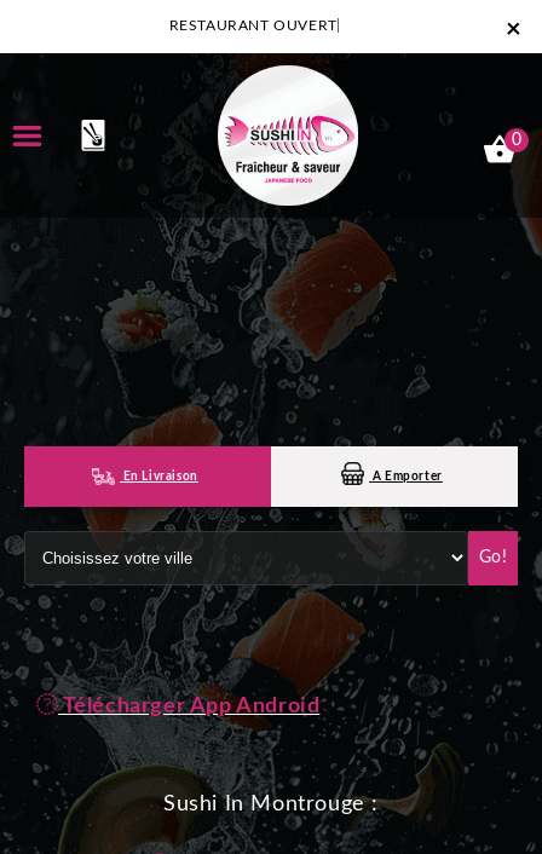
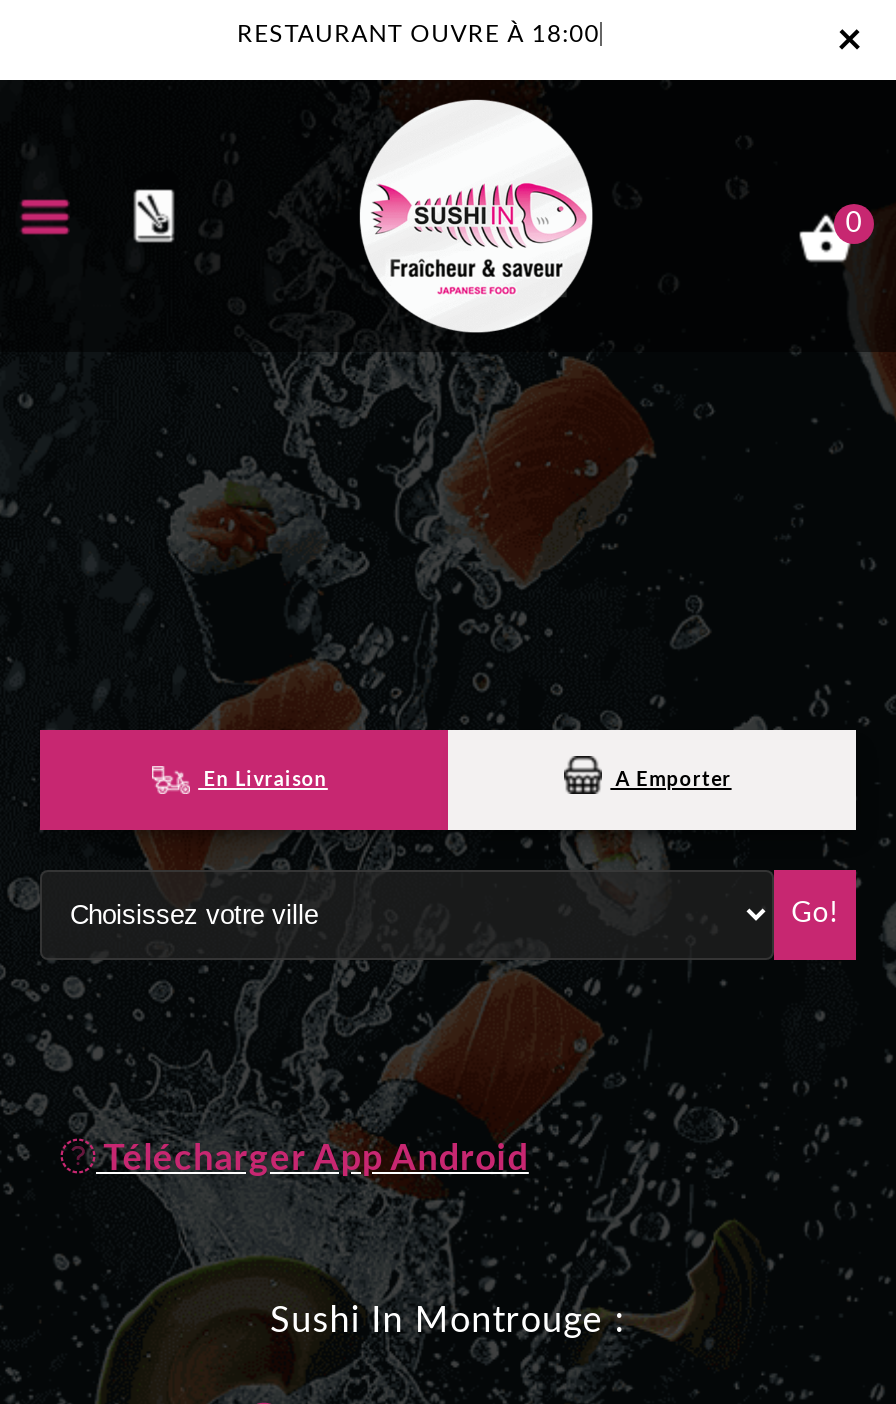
[169,18,337,33] RESTAURANT OUVERT -> [237,22,600,46] RESTAURANT OUVRE À 18:00

